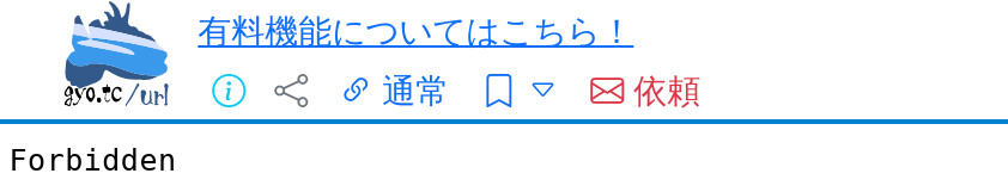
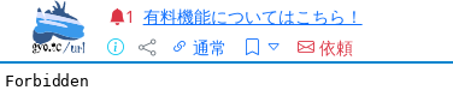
[198,7,634,52] 有料機能についてはこちら！ -> [125,5,362,28] 1 有料機能についてはこちら！

